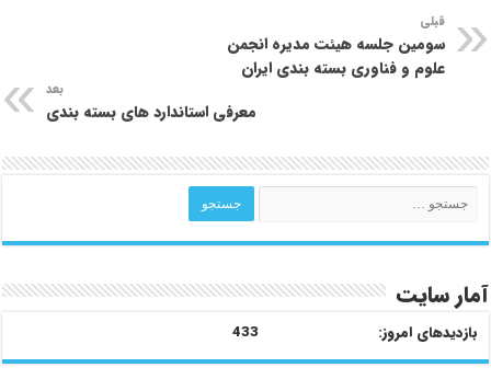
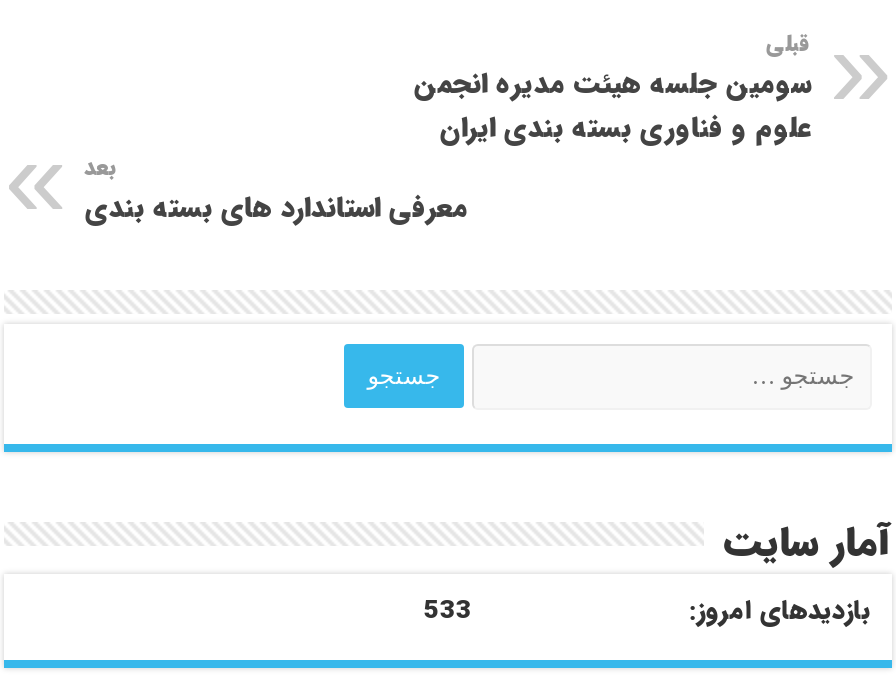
[232,321,258,344] 433 -> [424,590,472,632] 533

